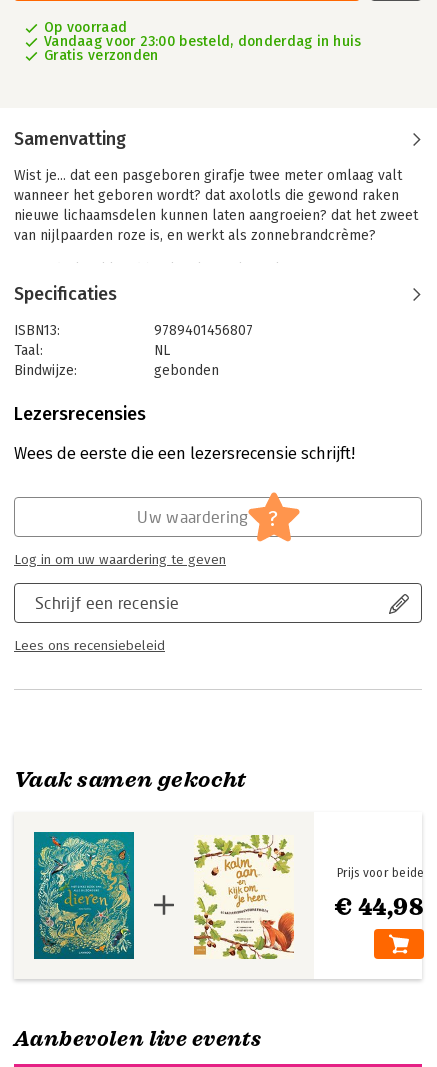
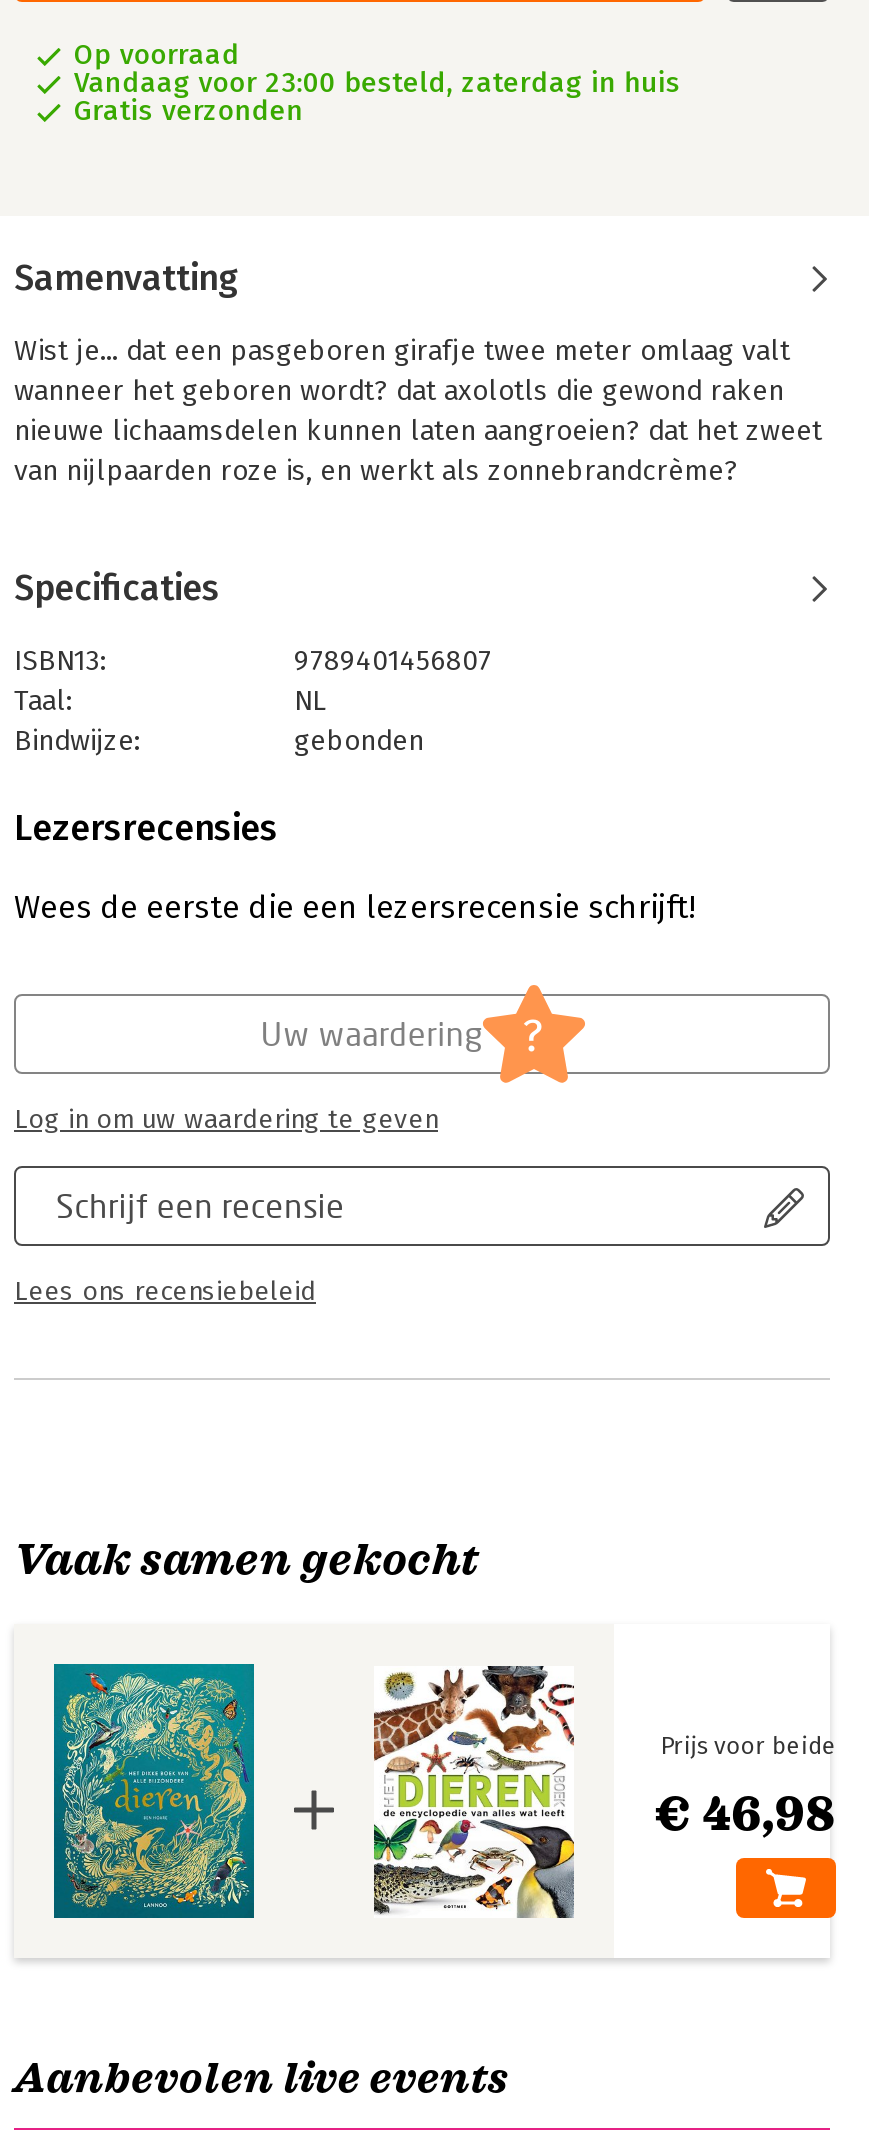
[44,33,362,50] Vandaag voor 23:00 besteld, donderdag in huis -> [74,66,681,100] Vandaag voor 23:00 besteld, zaterdag in huis
[193,833,424,960] [image] | € 44,98 -> [372,1664,837,1920] [image] | € 46,98

